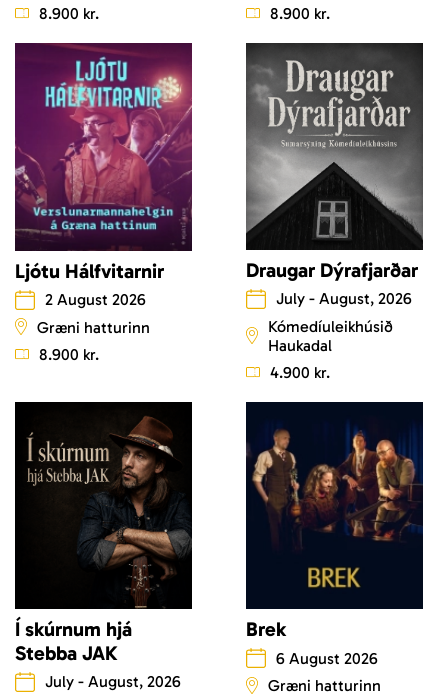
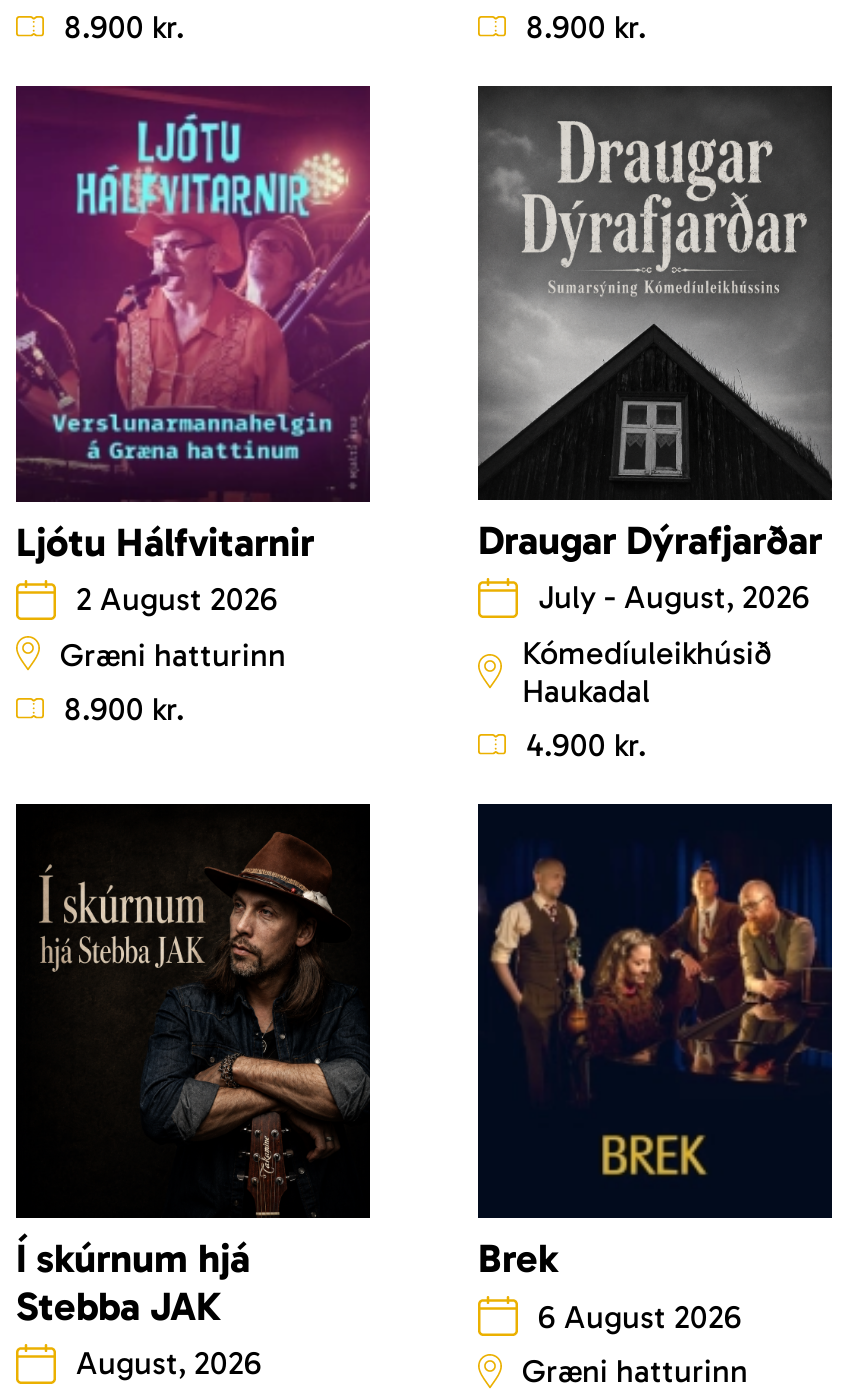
[45,672,181,691] July - August, 2026 -> [76,1344,262,1382] August, 2026

